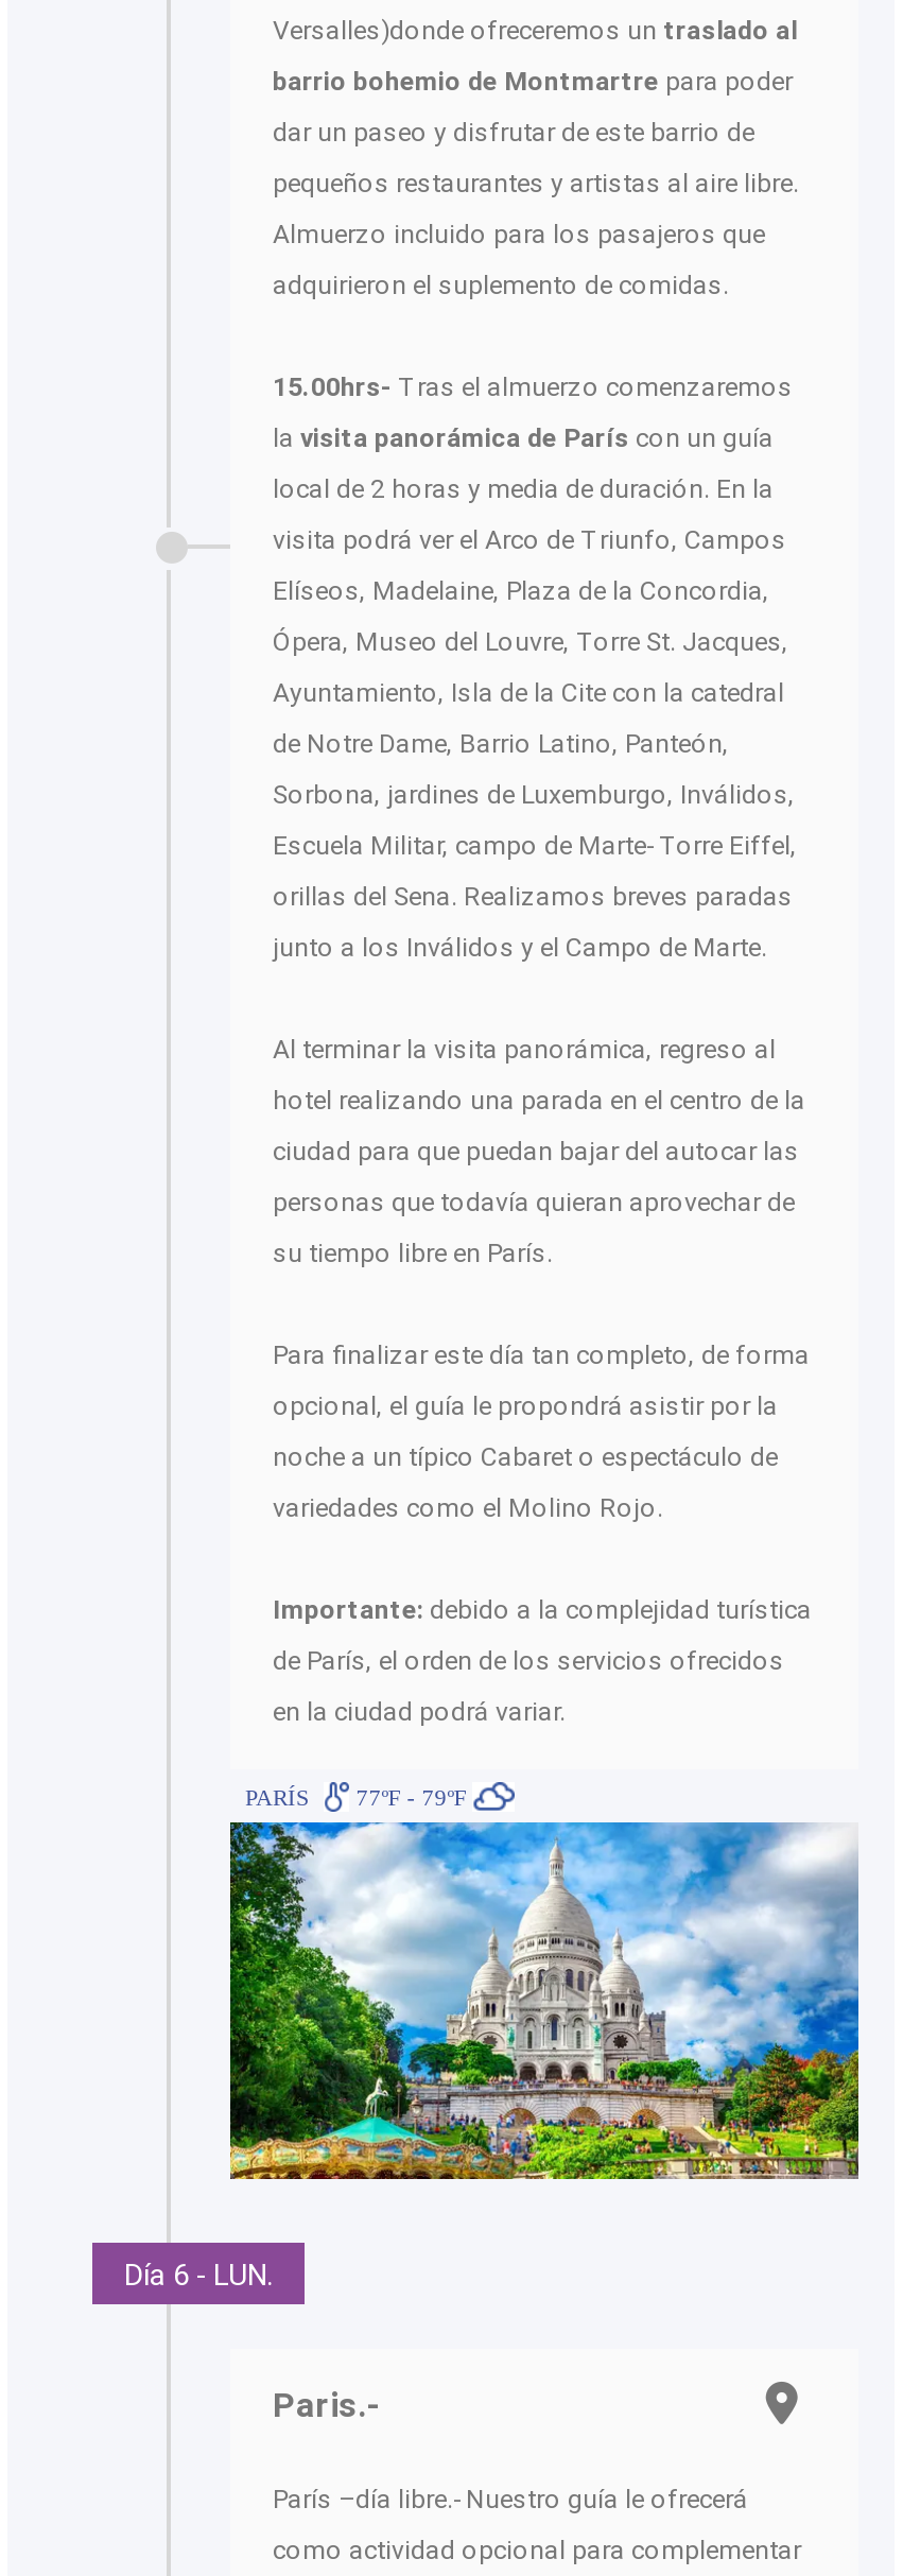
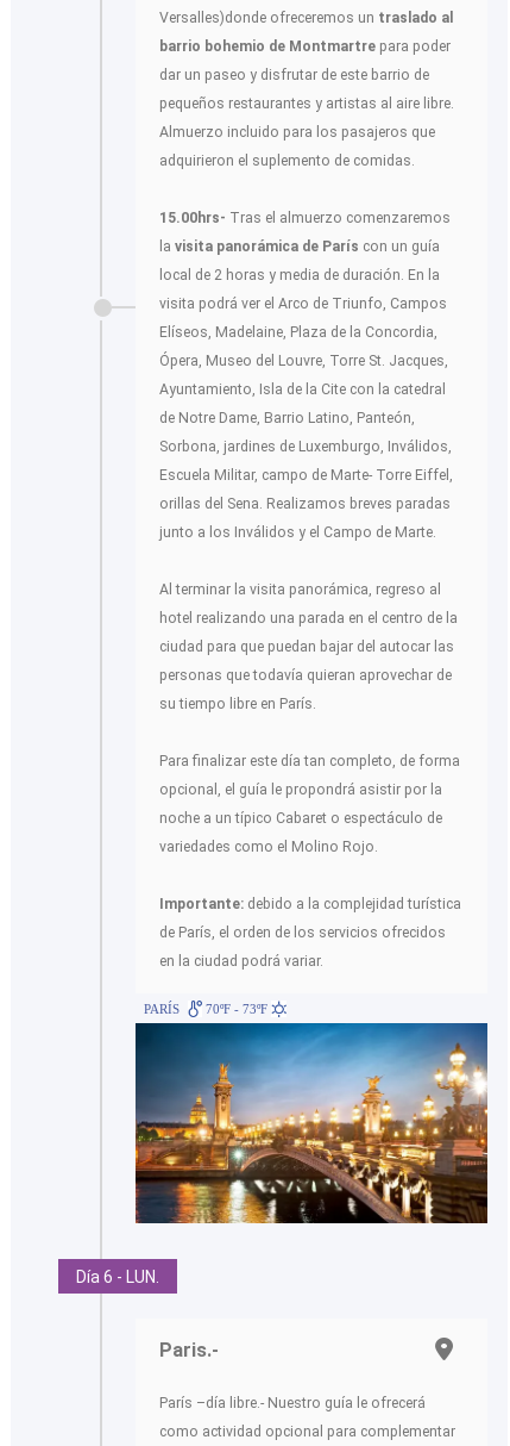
[228,1782,861,2181] [image] -> [134,1022,489,1224] [image]
[245,1784,473,1809] PARÍS 77ºF - 79ºF -> [144,1001,271,1016] PARÍS 70ºF - 73ºF

